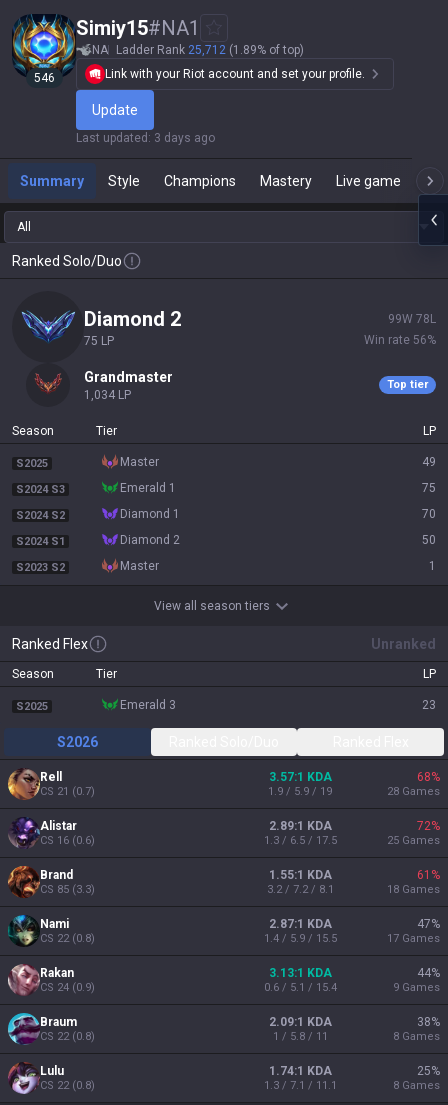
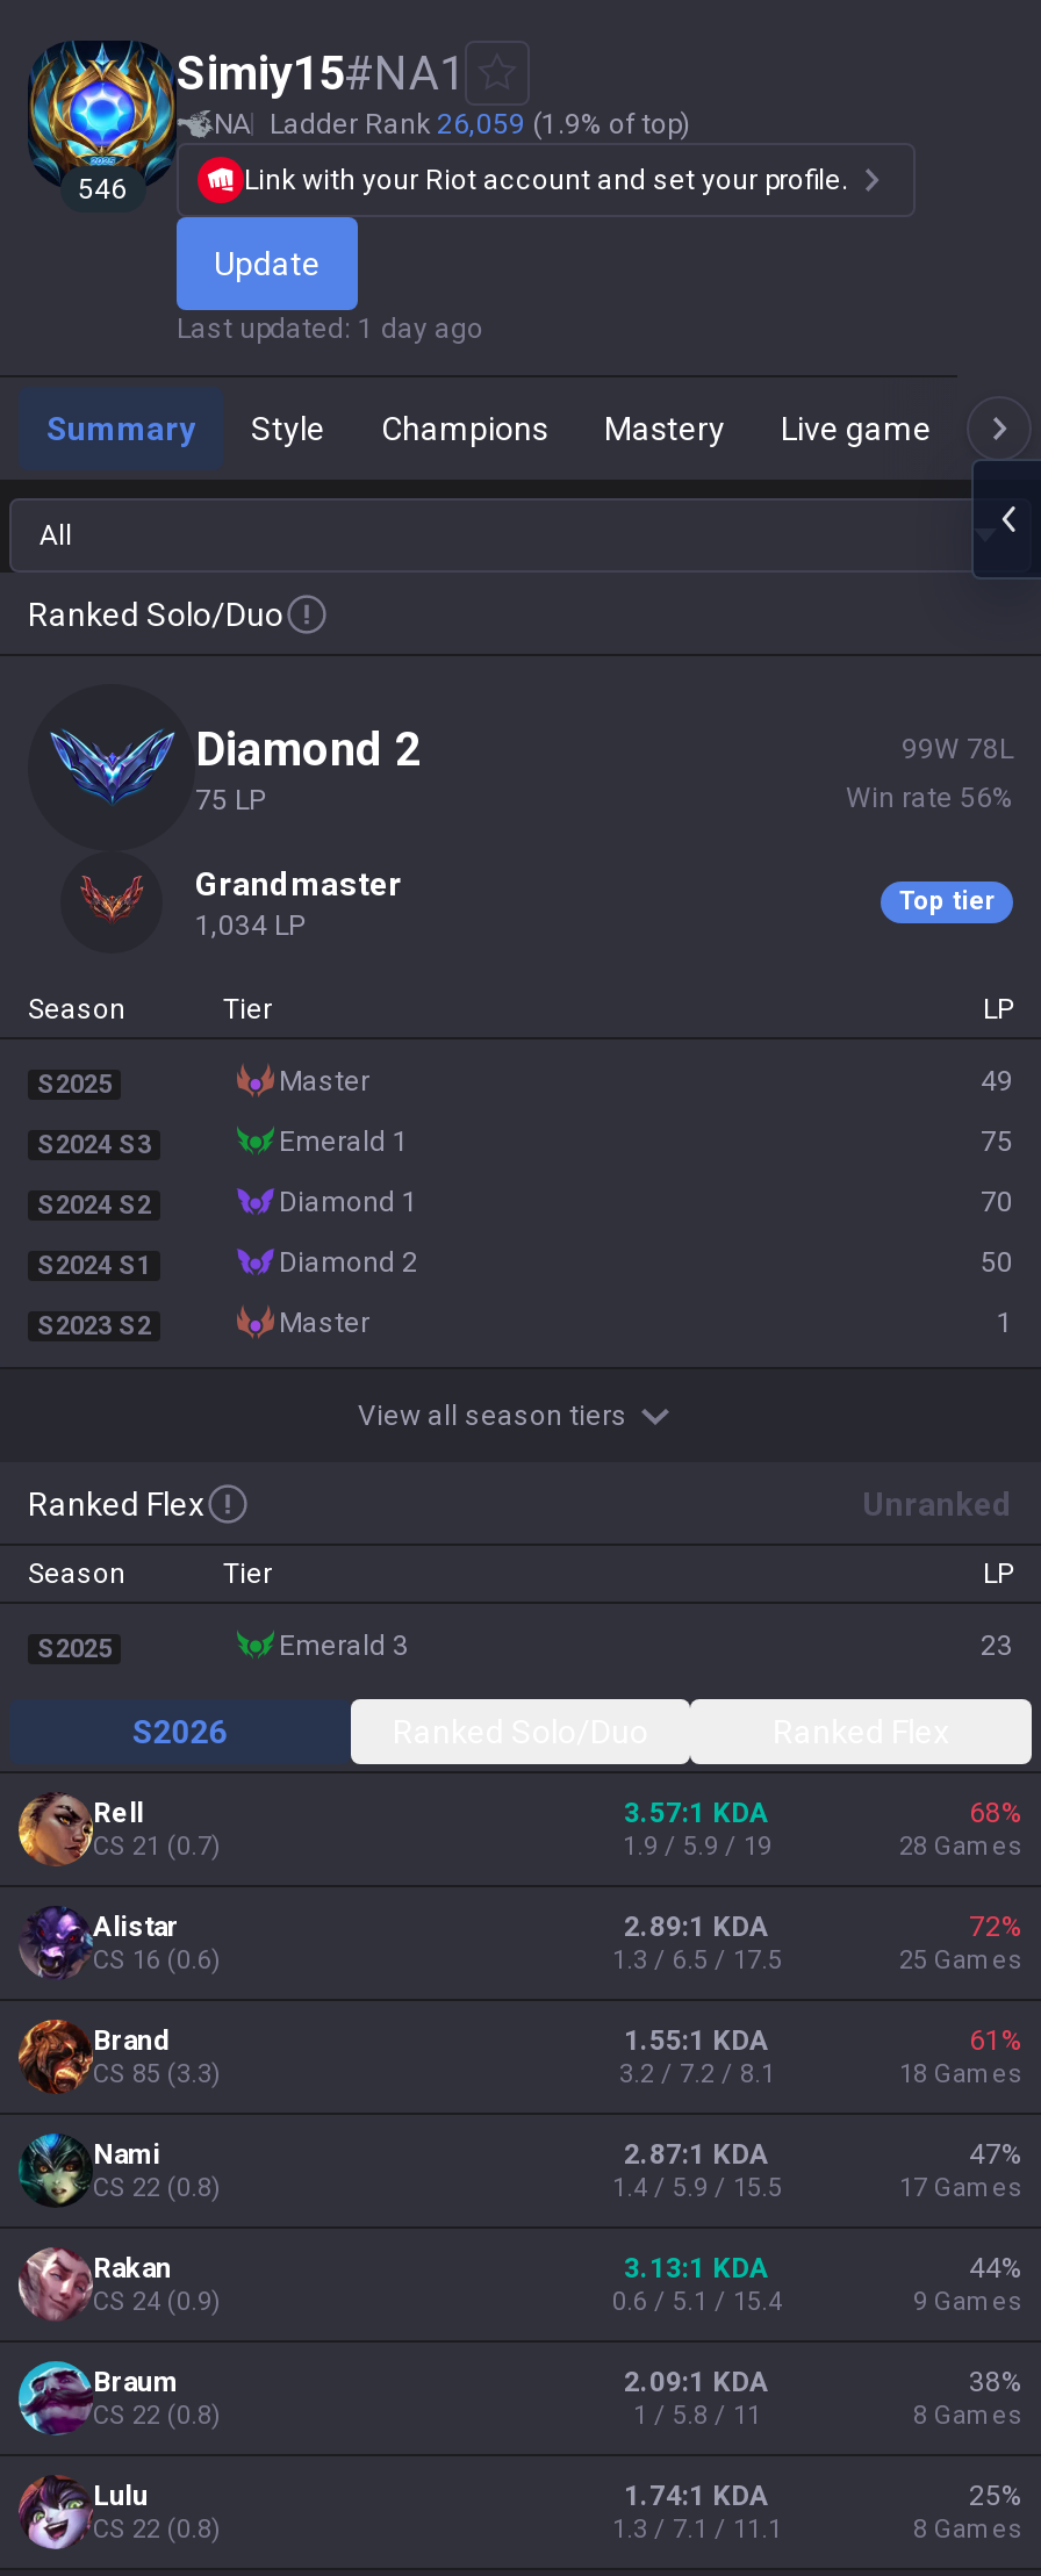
[92,43,304,57] NA Ladder Rank 25,712 (1.89% of top) -> [214,108,690,141] NA Ladder Rank 26,059 (1.9% of top)
[76,131,215,145] Last updated: 3 days ago -> [177,312,483,345] Last updated: 1 day ago

